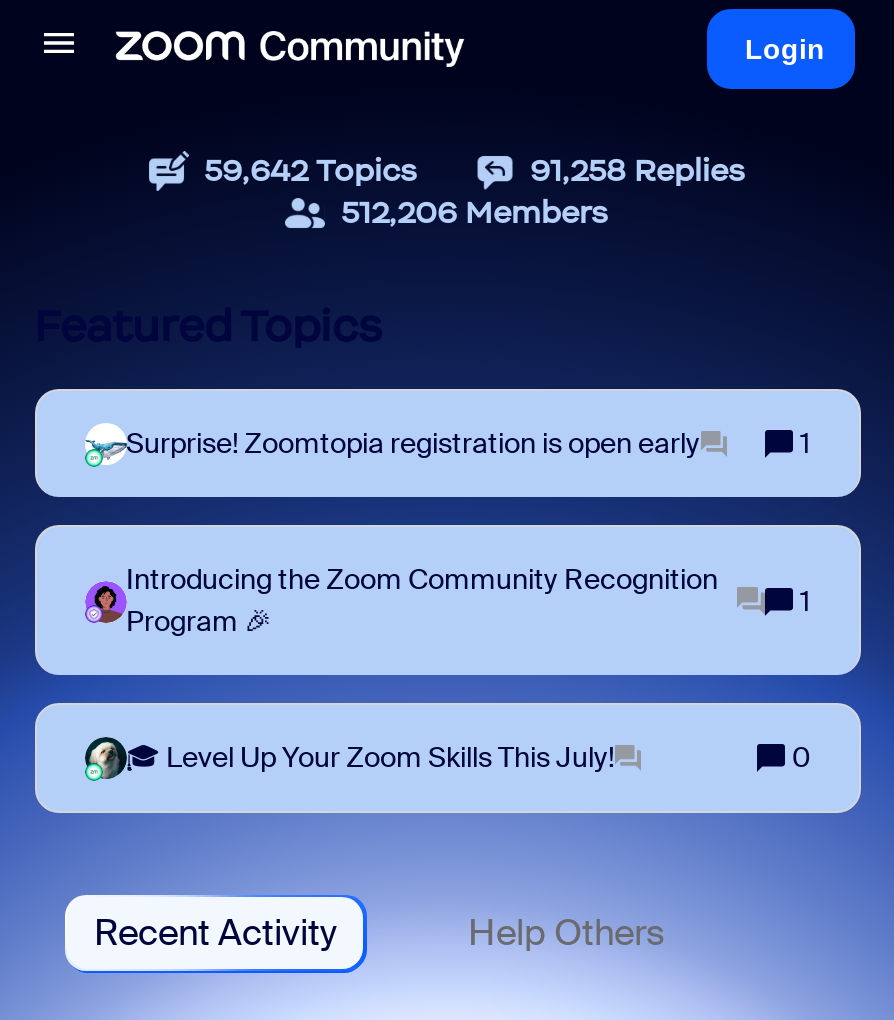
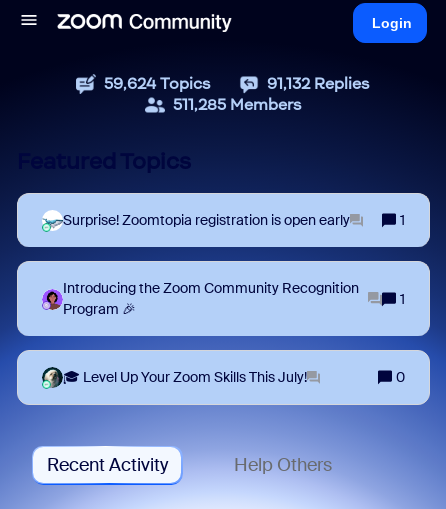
[204,151,418,189] 59,642 Topics -> [104,74,211,93] 59,624 Topics
[530,151,746,189] 91,258 Replies -> [267,74,370,93] 91,132 Replies
[341,193,609,231] 512,206 Members -> [172,95,301,114] 511,285 Members

